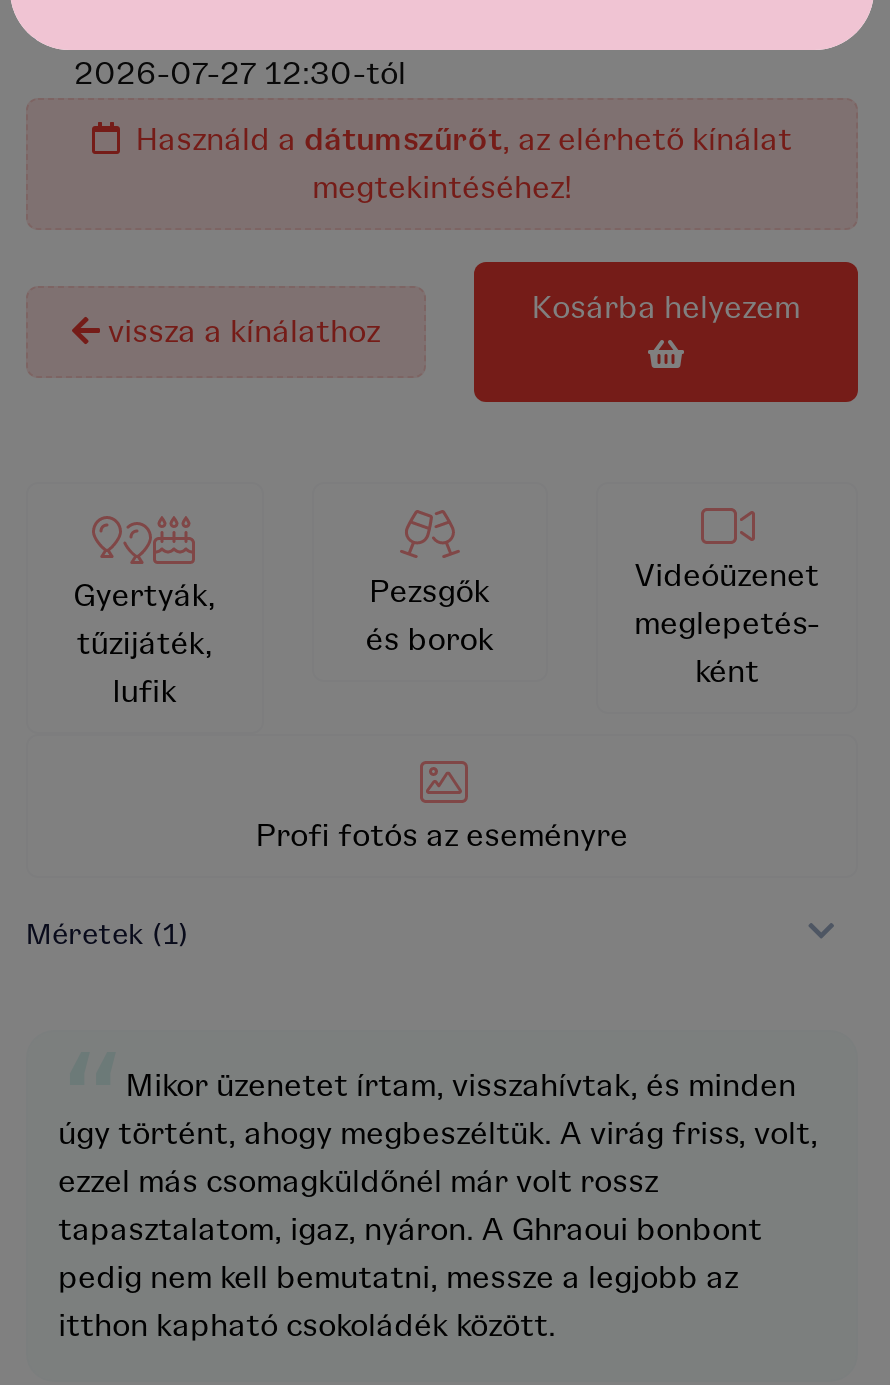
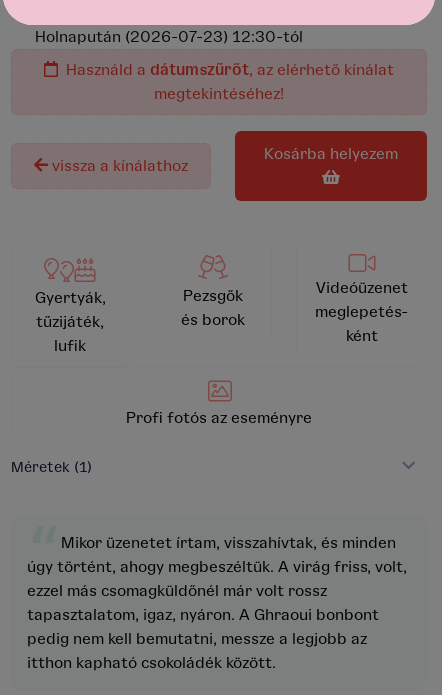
[74,58,406,90] 2026-07-27 12:30-tól -> [35,29,303,45] Holnapután (2026-07-23) 12:30-tól

